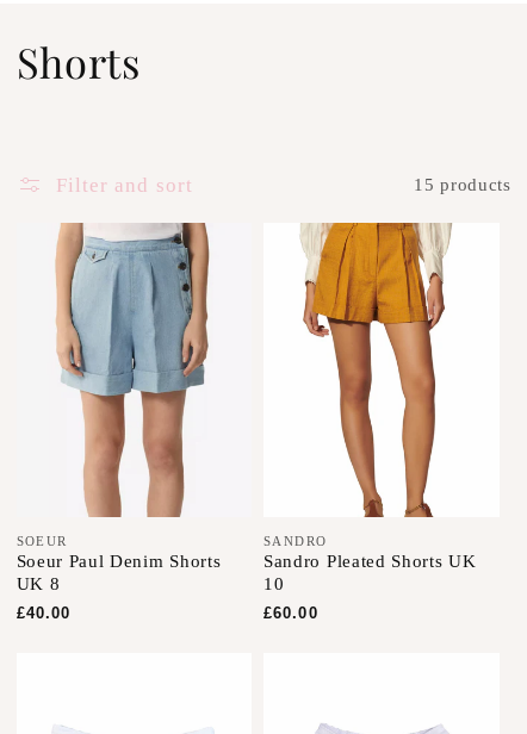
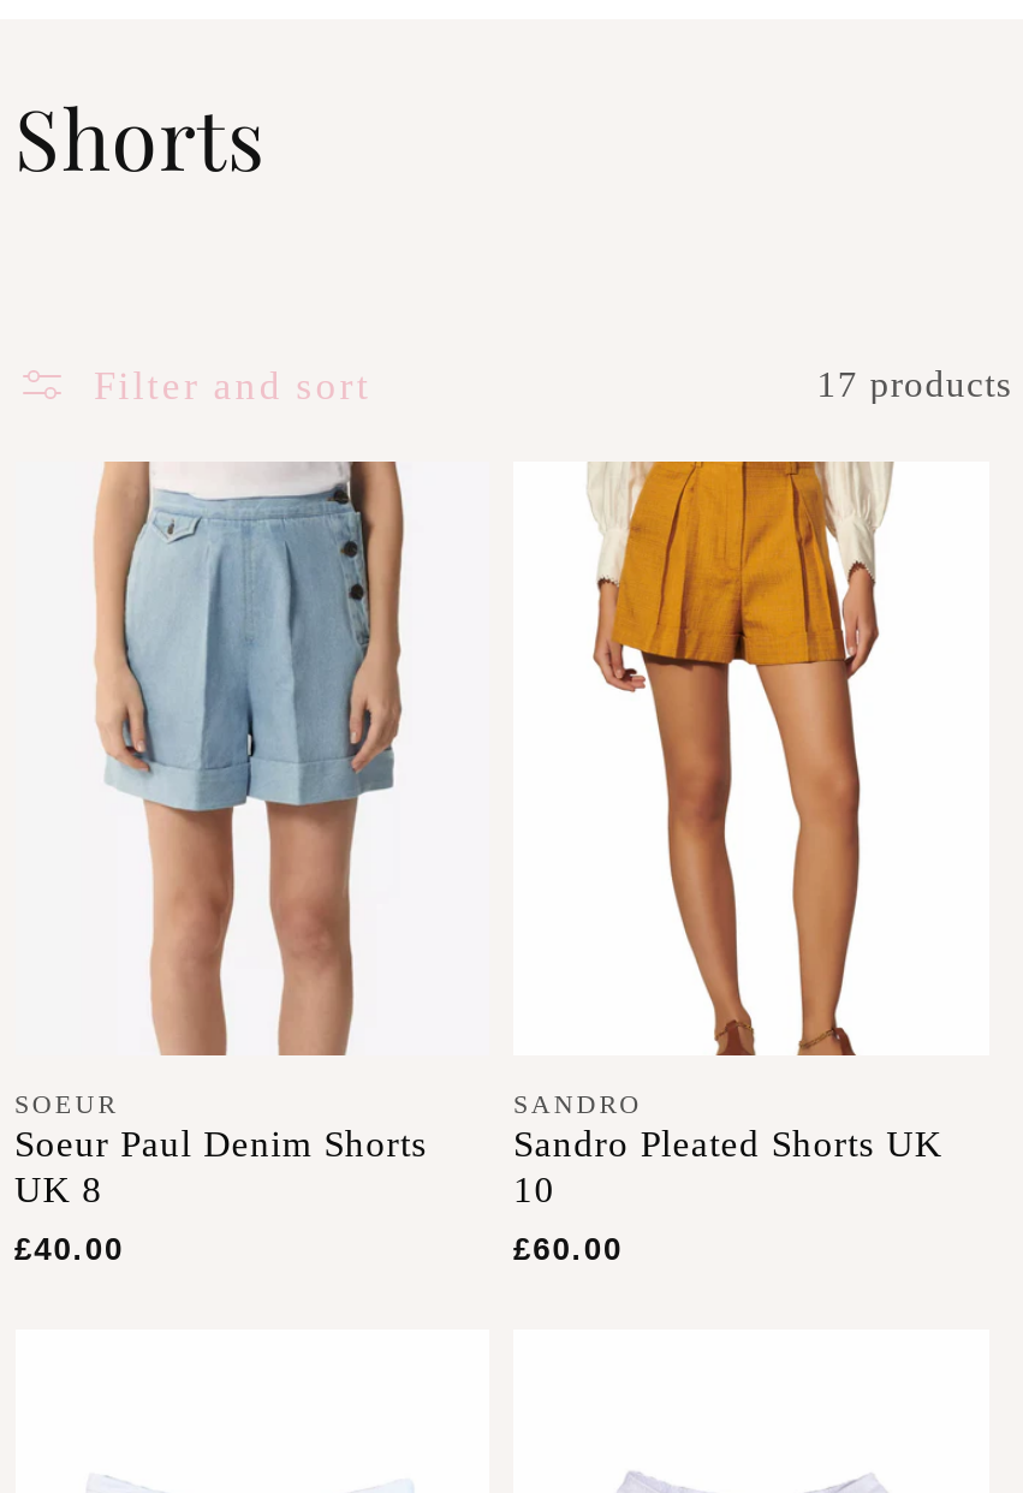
[414,174,511,194] 15 products -> [817,363,1012,404] 17 products

